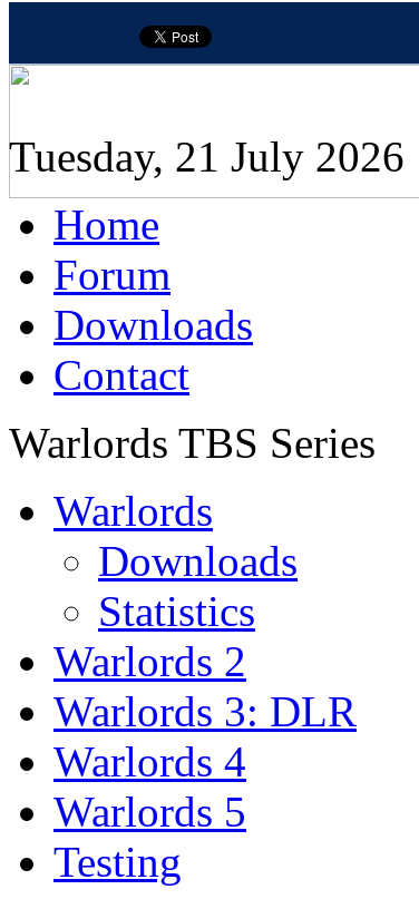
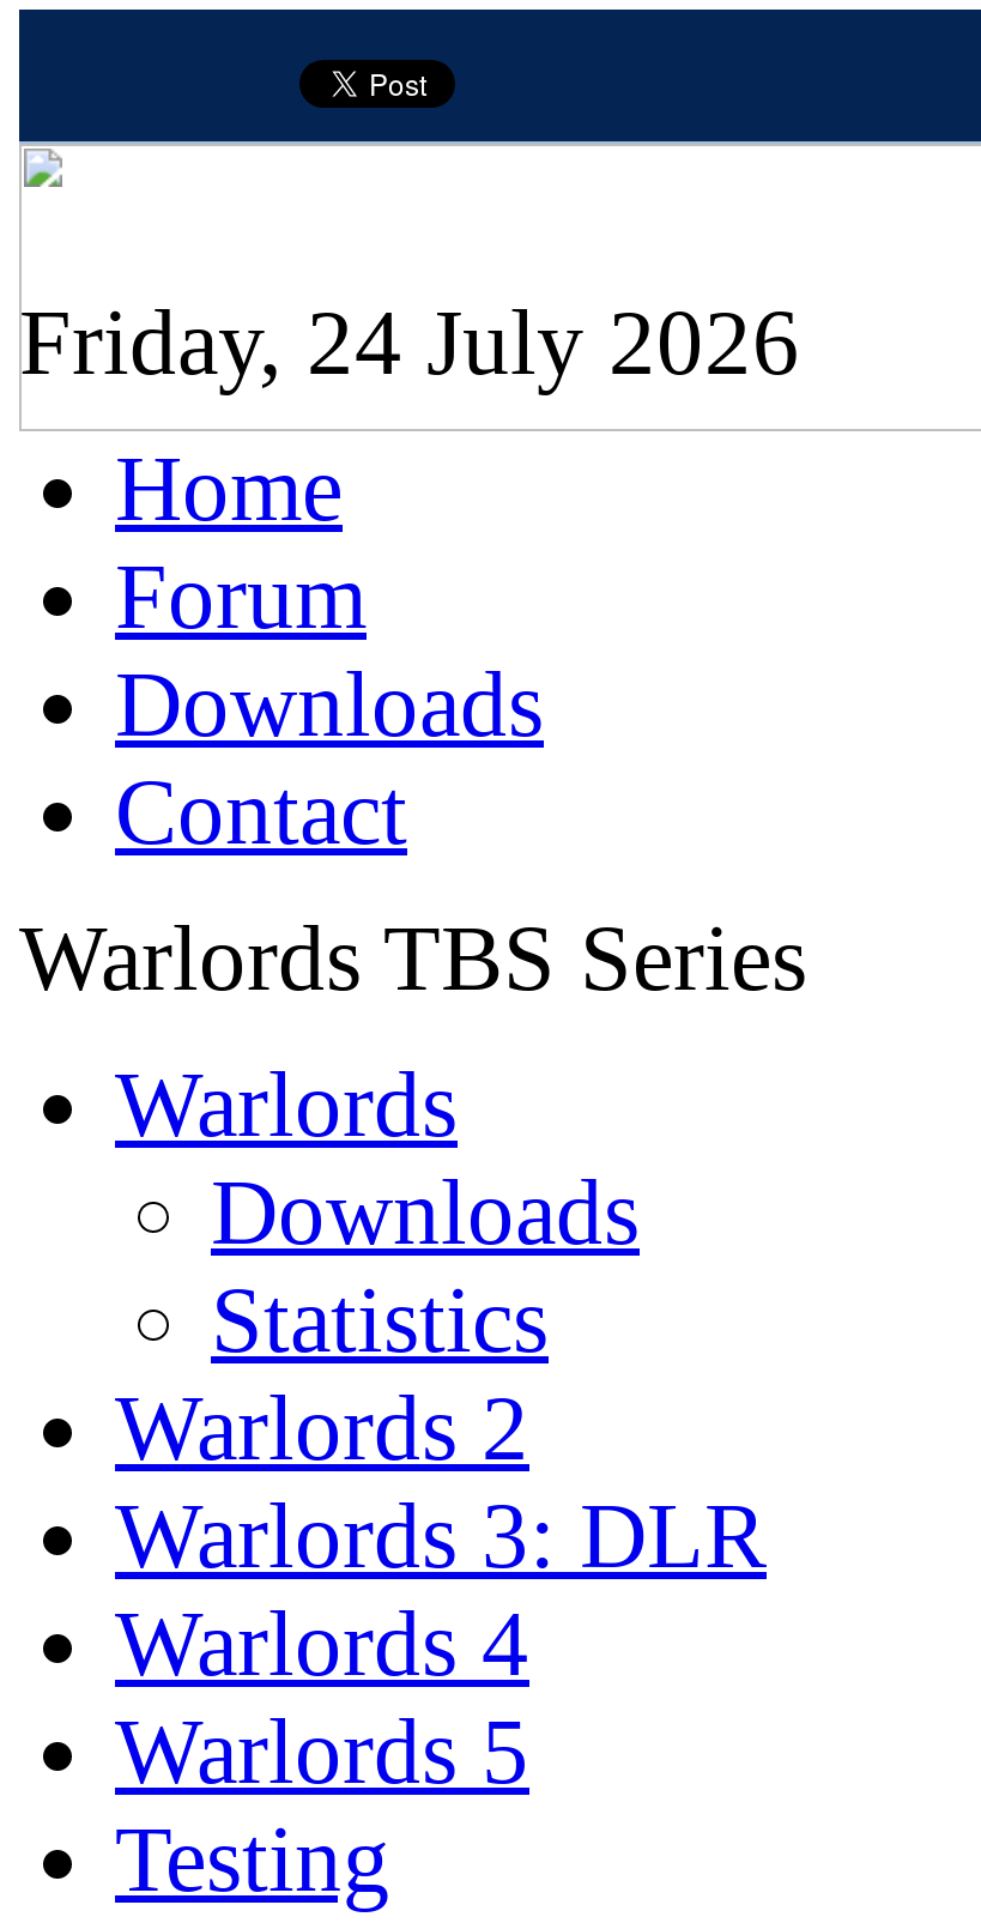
[9,133,405,180] Tuesday, 21 July 2026 -> [19,290,800,393] Friday, 24 July 2026

